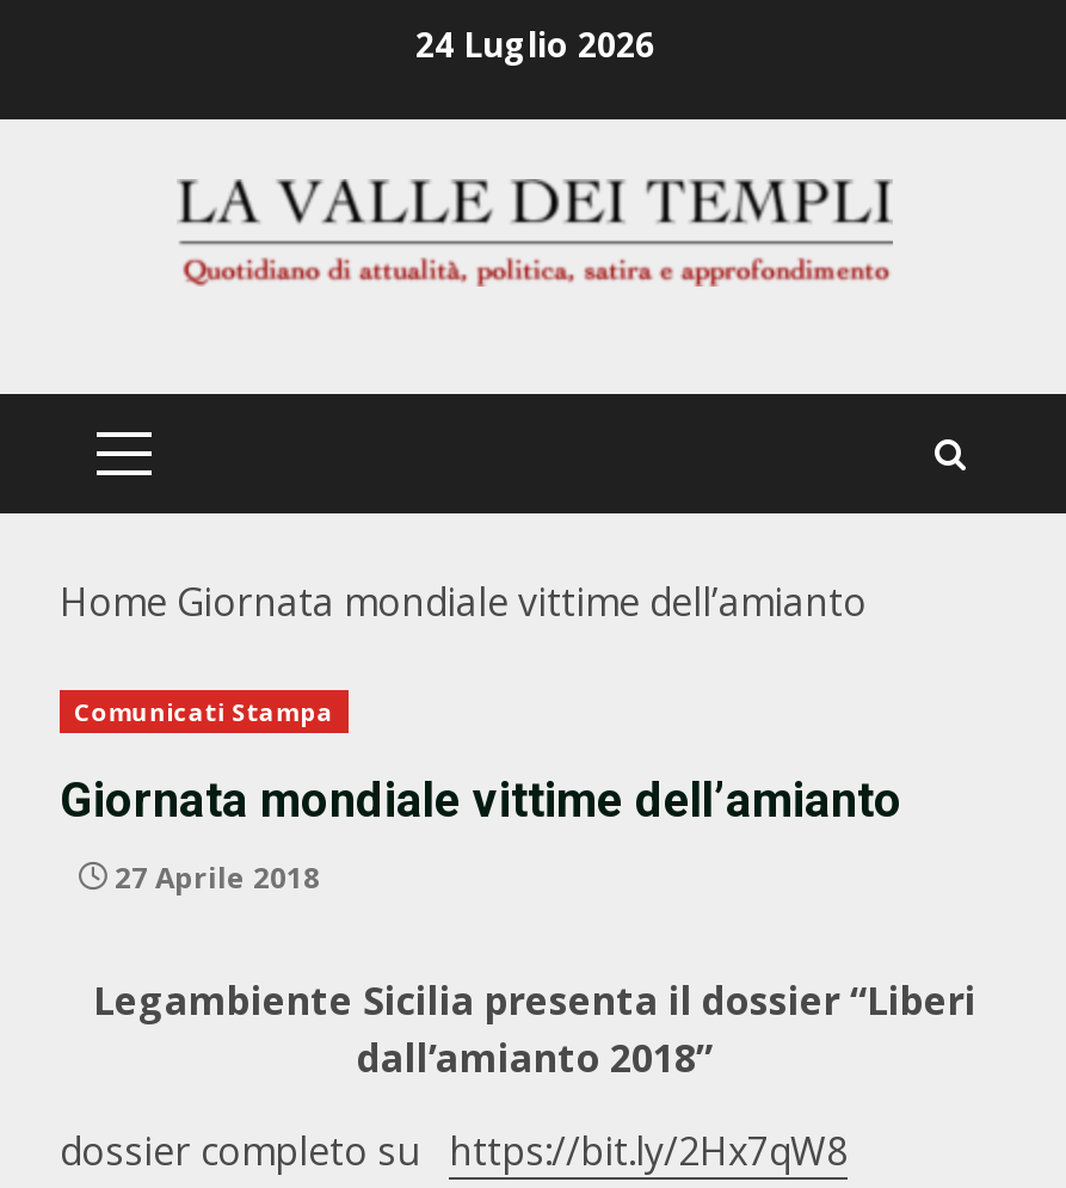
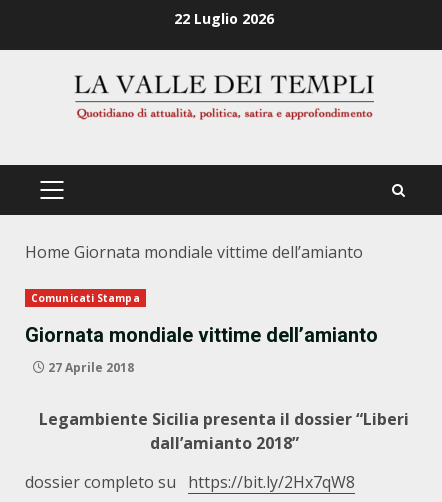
[415,20,654,66] 24 Luglio 2026 -> [174,8,274,27] 22 Luglio 2026

